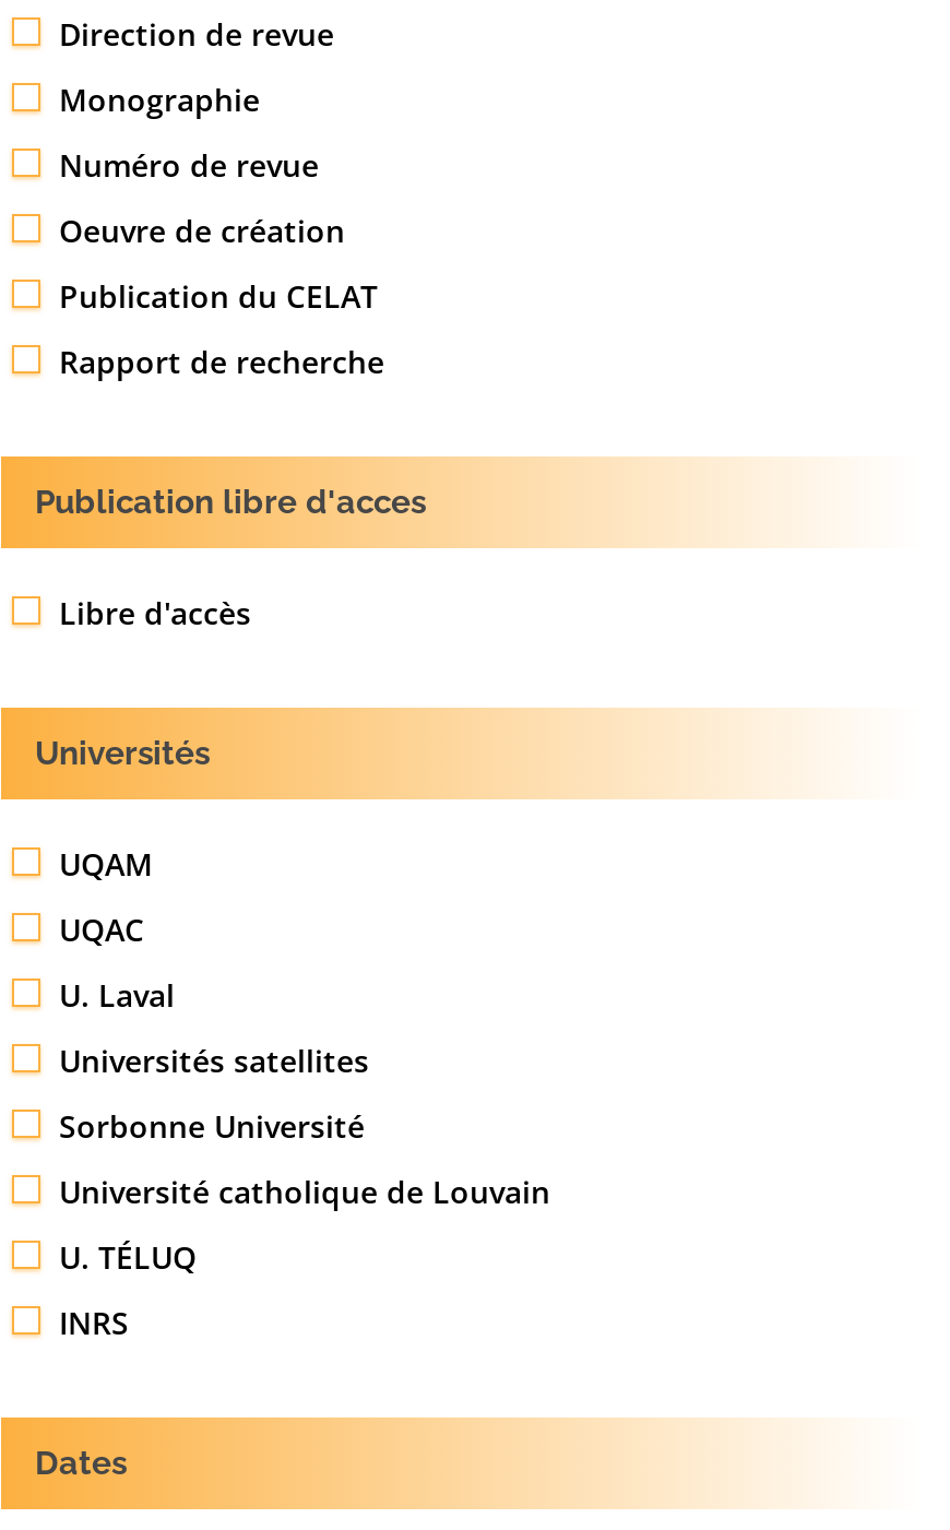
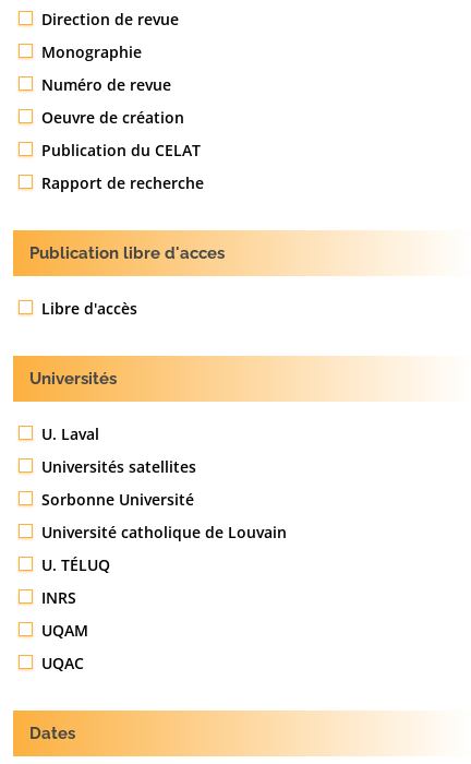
moved [59,842,153,949] -> [42,620,89,673]: UQAM | UQAC
moved [59,973,550,1343] -> [42,423,287,608]: U. Laval | Universités satellites | Sorbonne Université | Université catholique de Louvain | U. TÉLUQ | INRS

